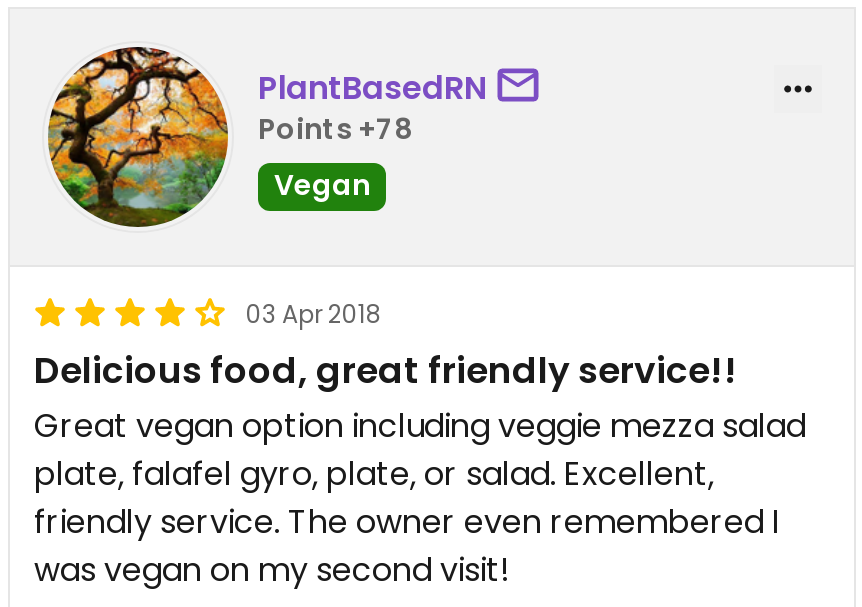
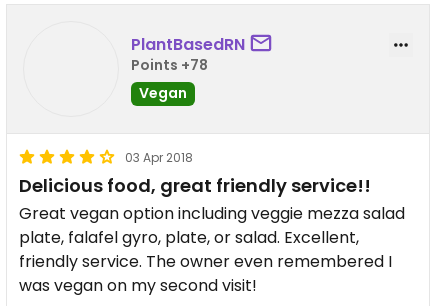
[46,44,230,230] [image] -> none

